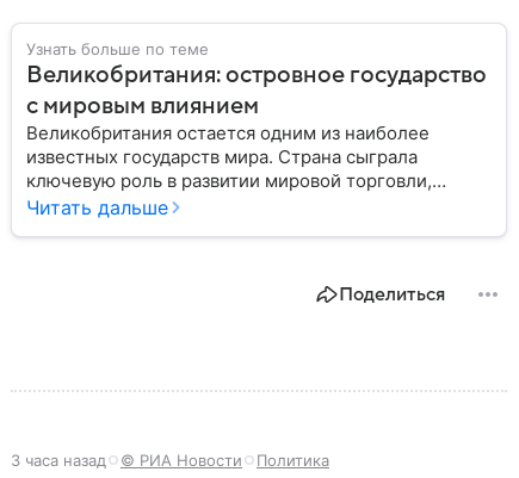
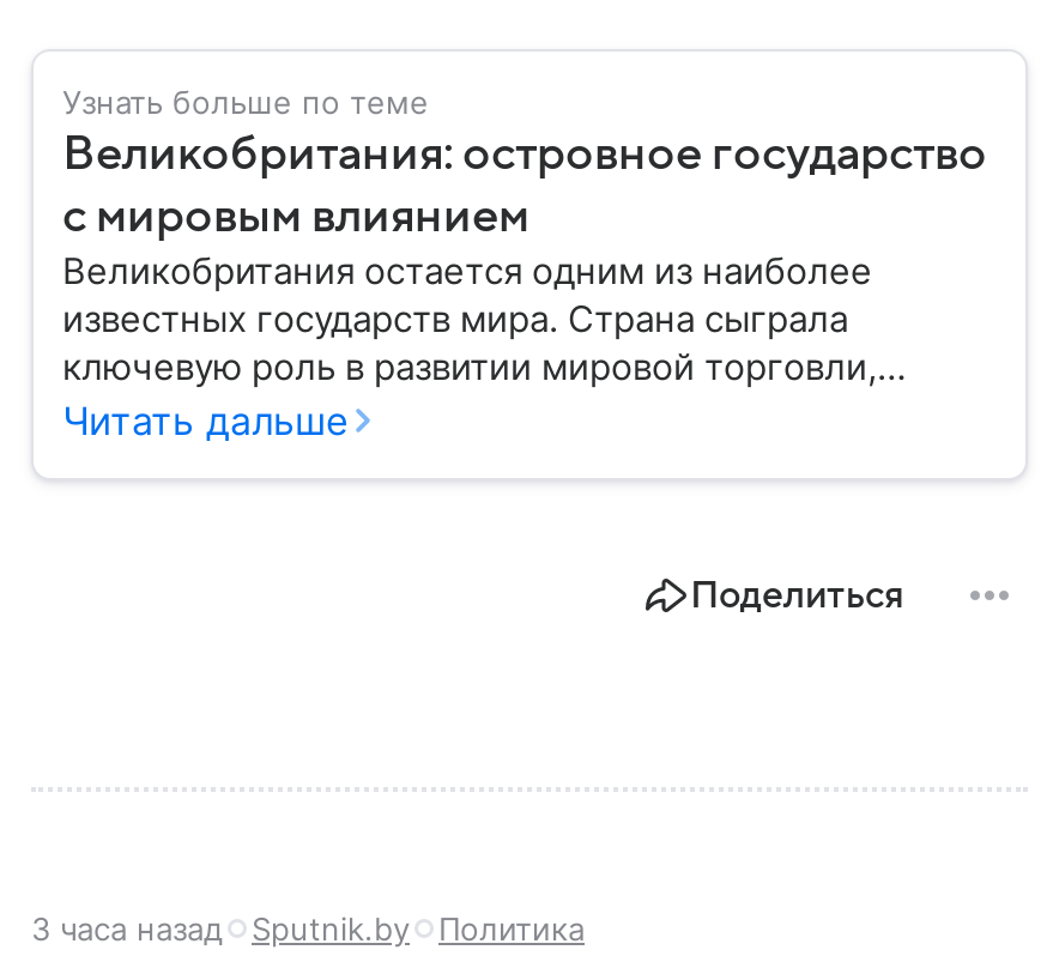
[121,451,242,470] © РИА Новости -> [252,909,410,948] Sputnik.by

